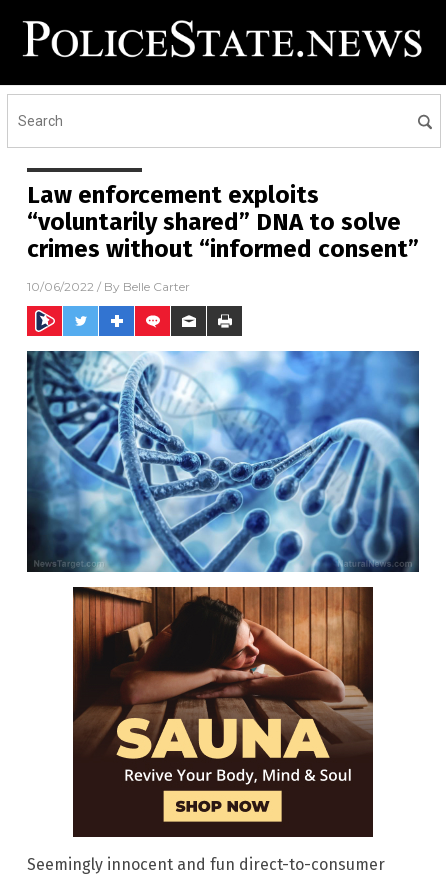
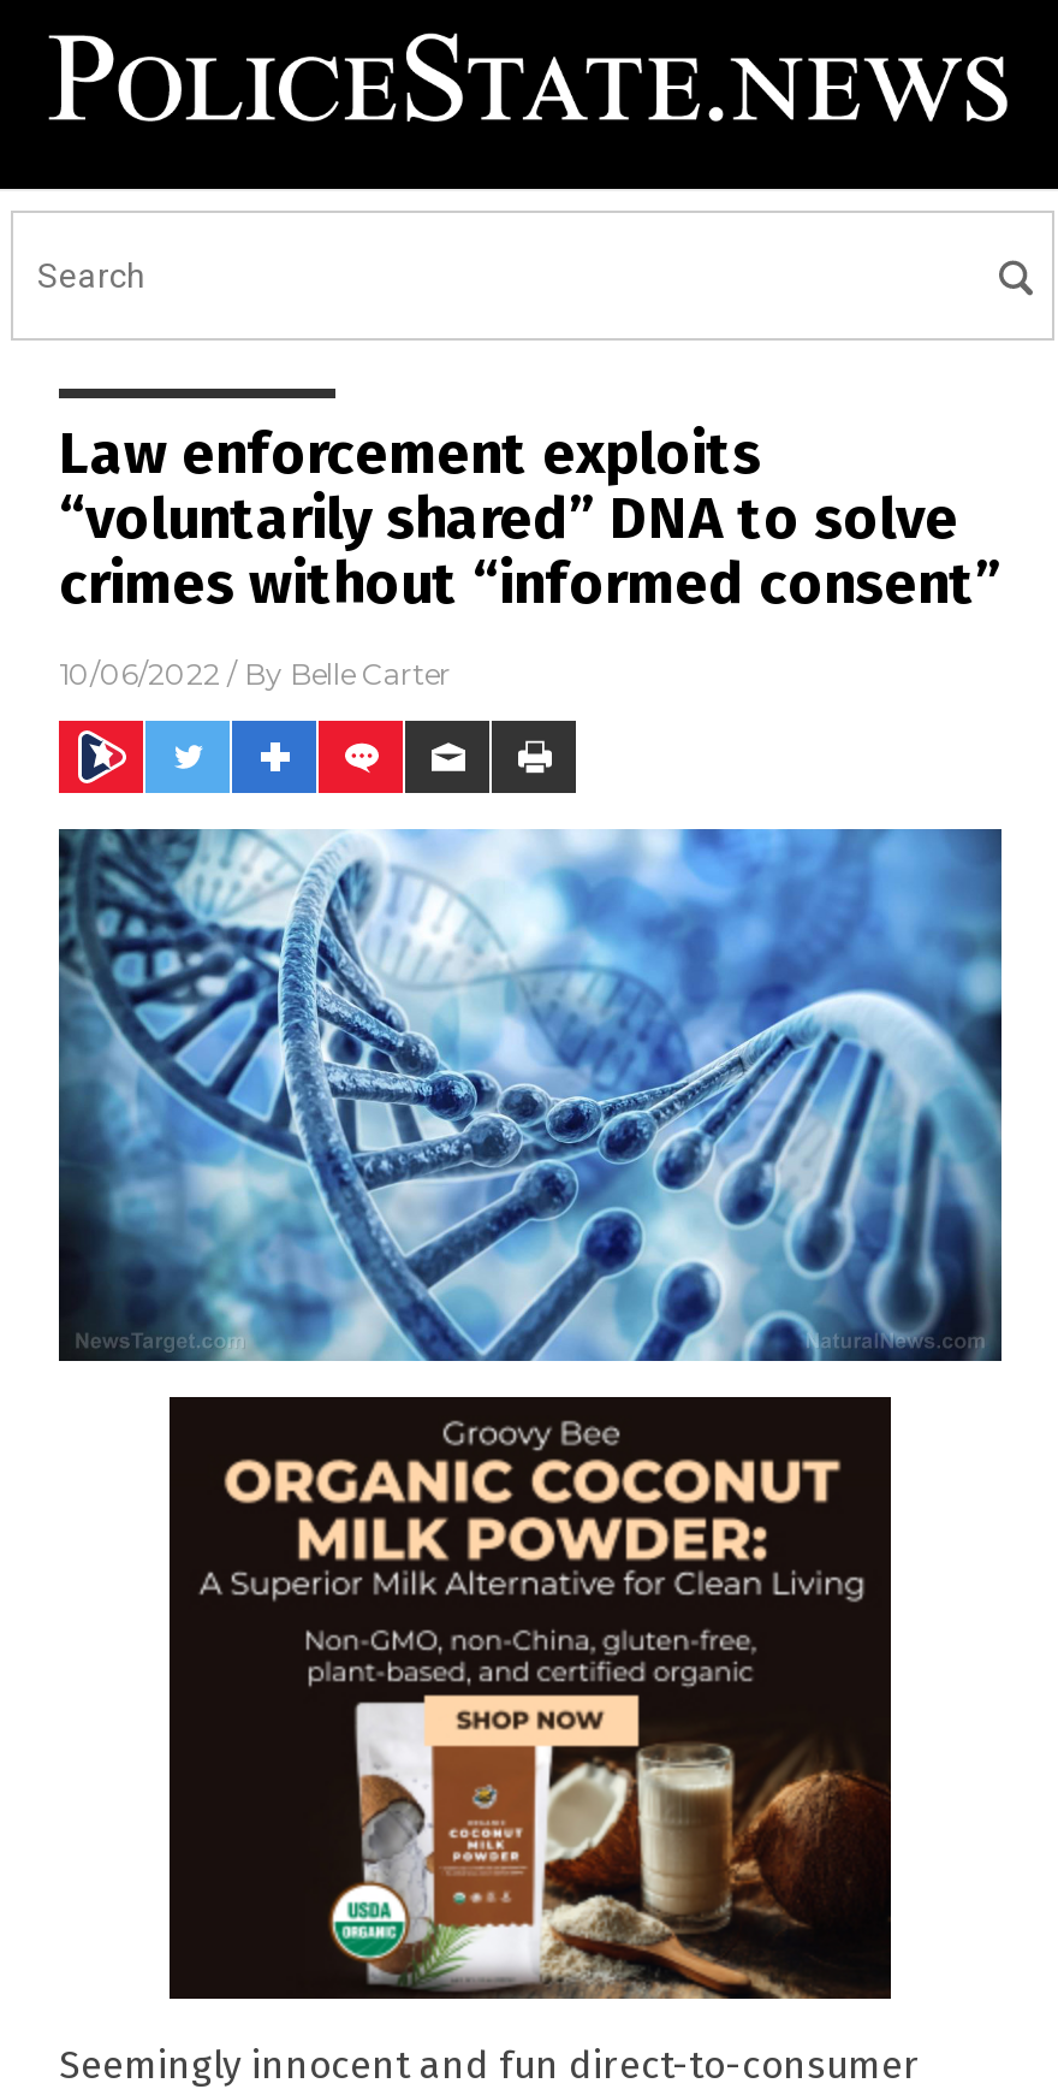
[72,586,374,838] [image] -> [167,1395,893,2001] [image]

